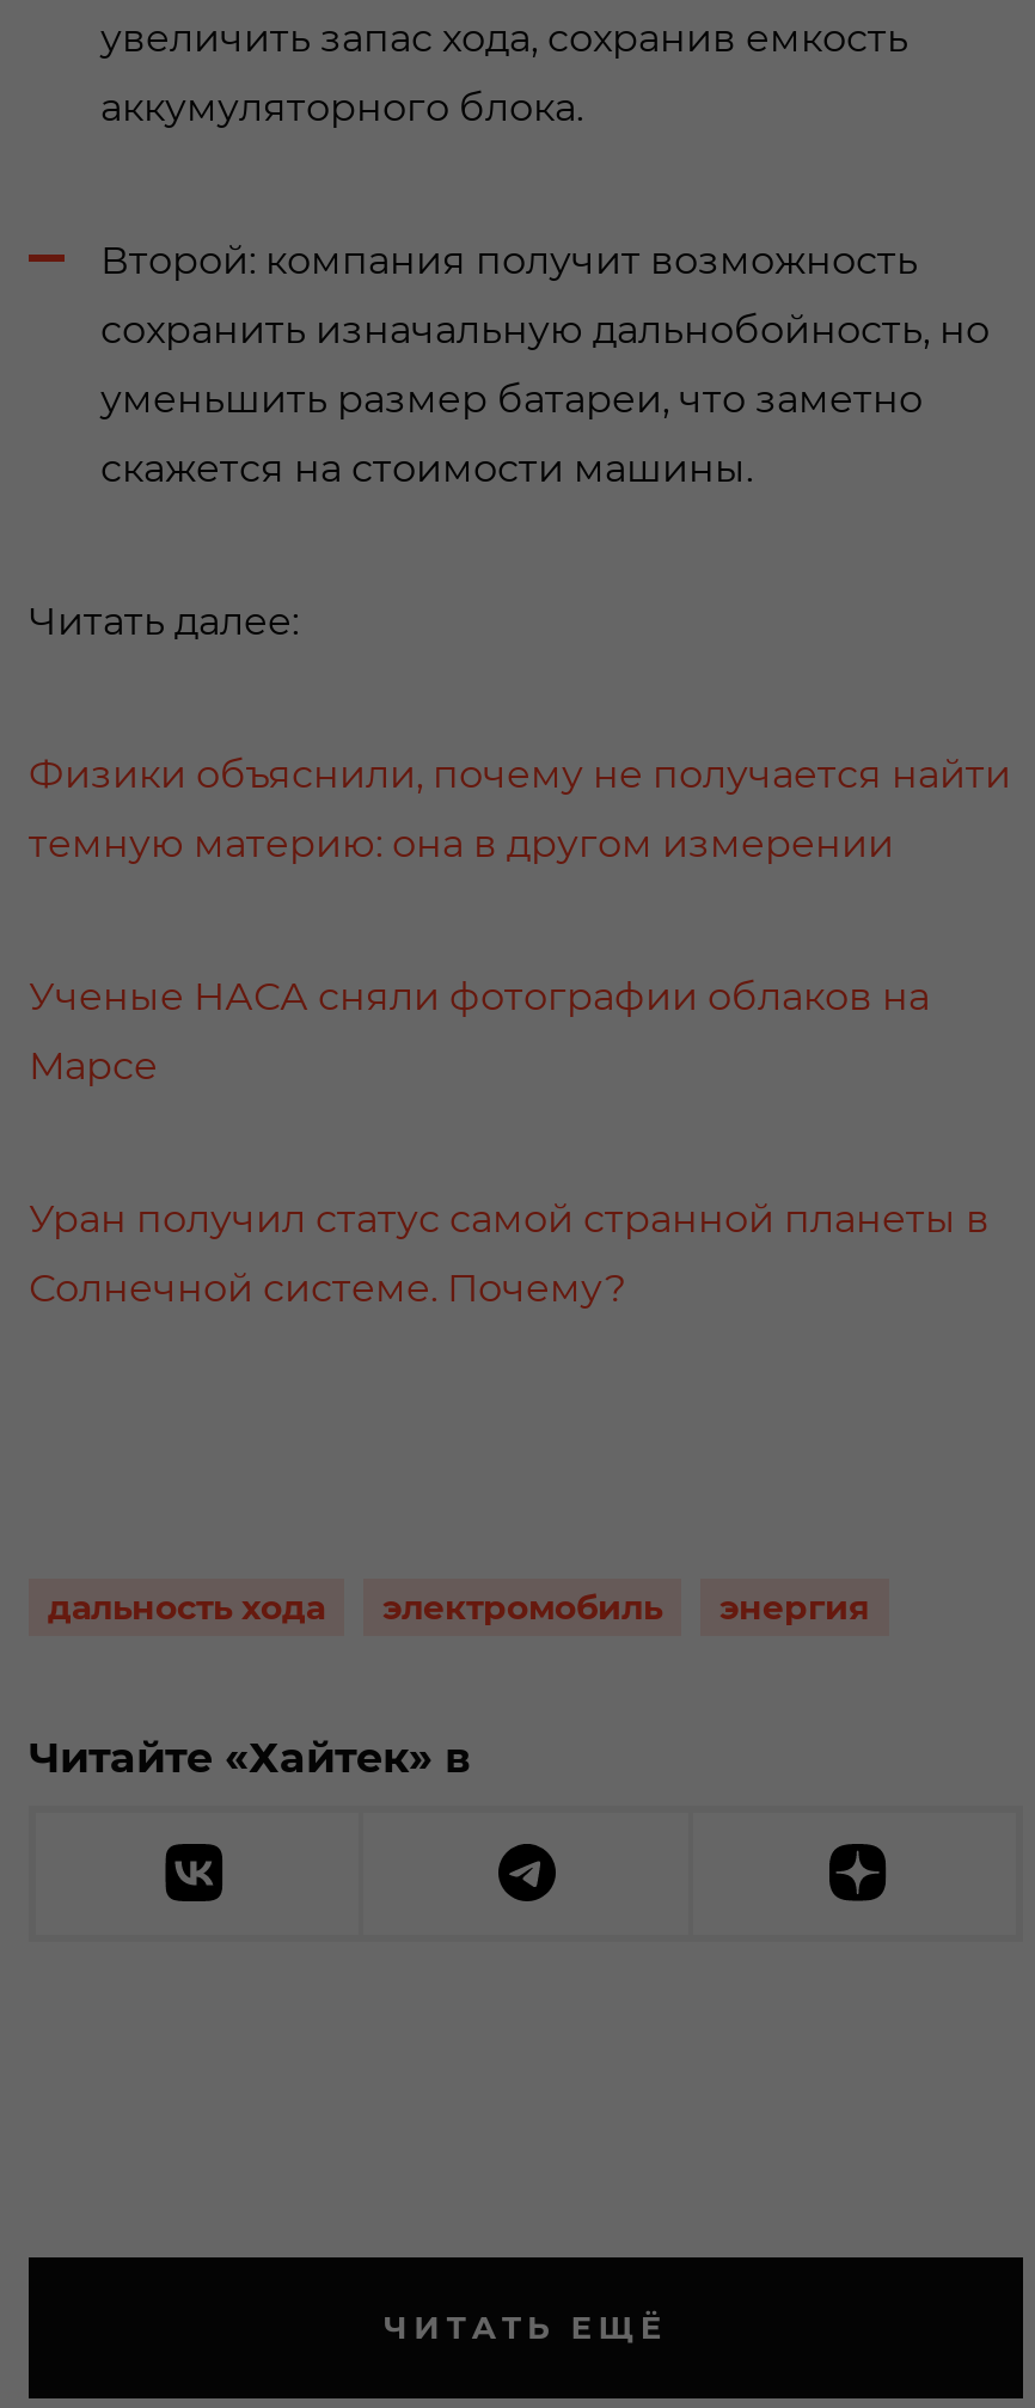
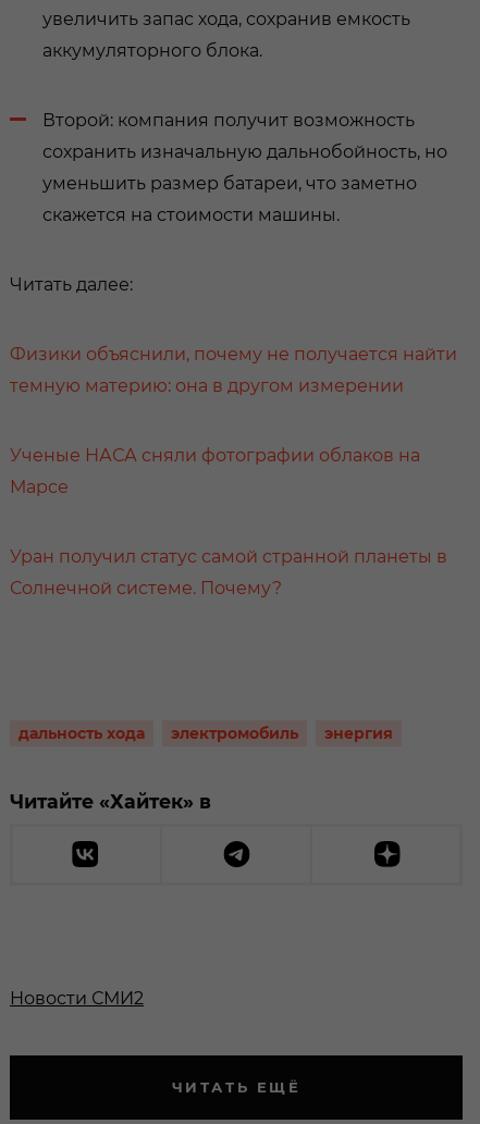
none -> [10,988,144,1008] Новости СМИ2

